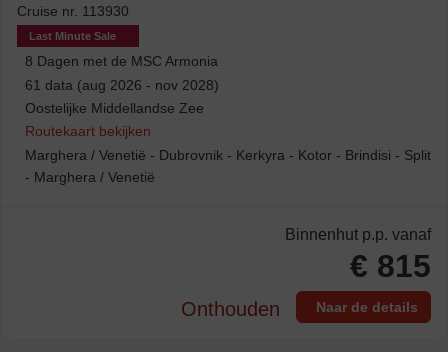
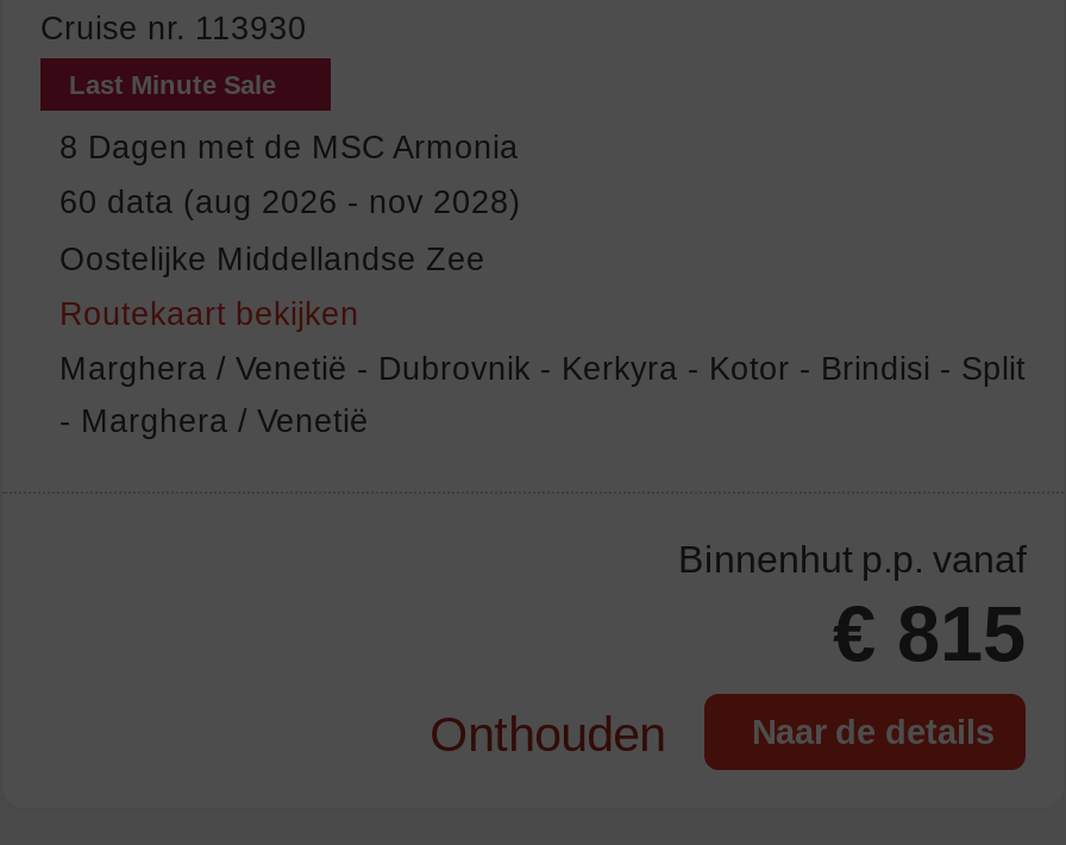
[25,78,219,93] 61 data (aug 2026 - nov 2028) -> [59,185,521,220] 60 data (aug 2026 - nov 2028)

